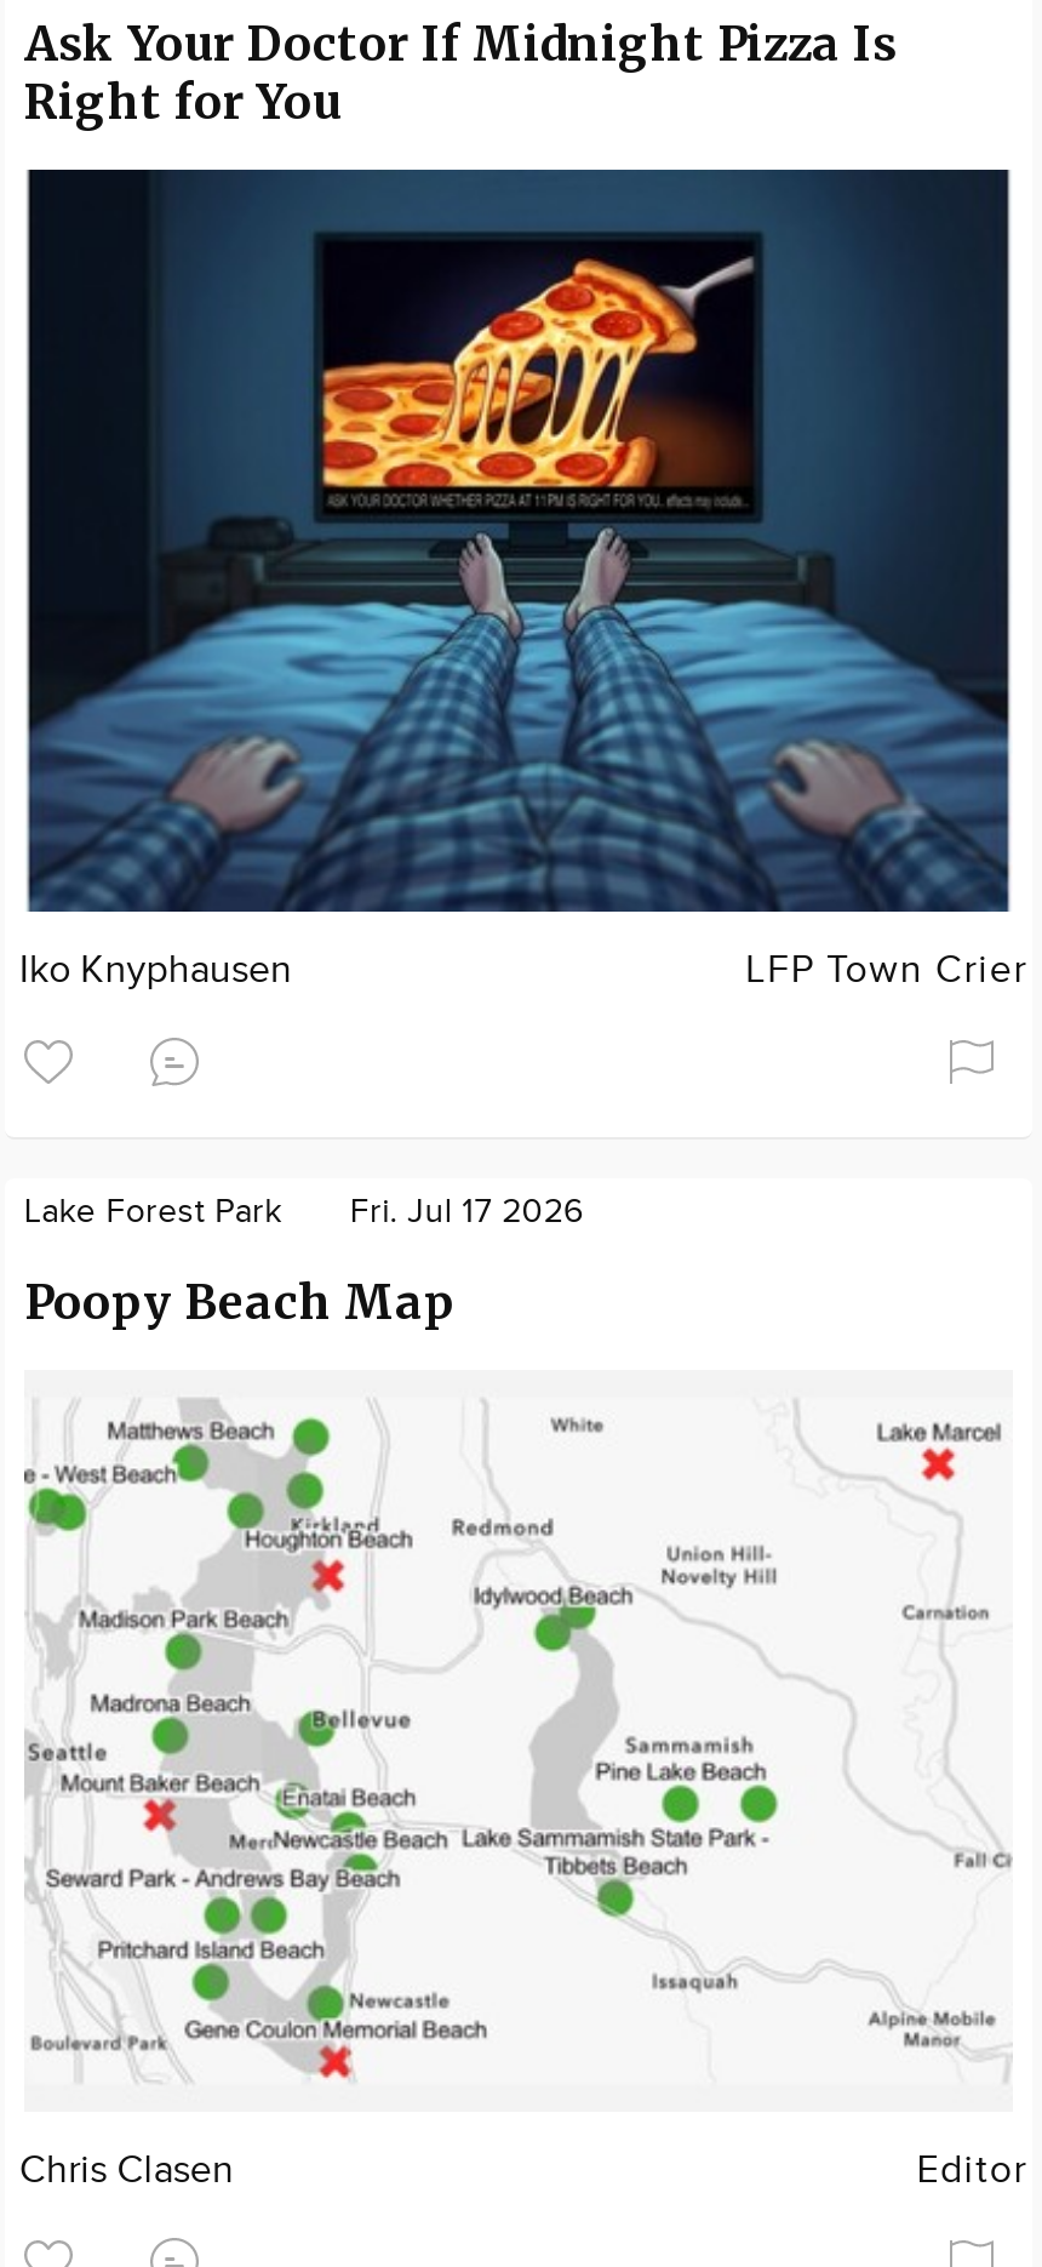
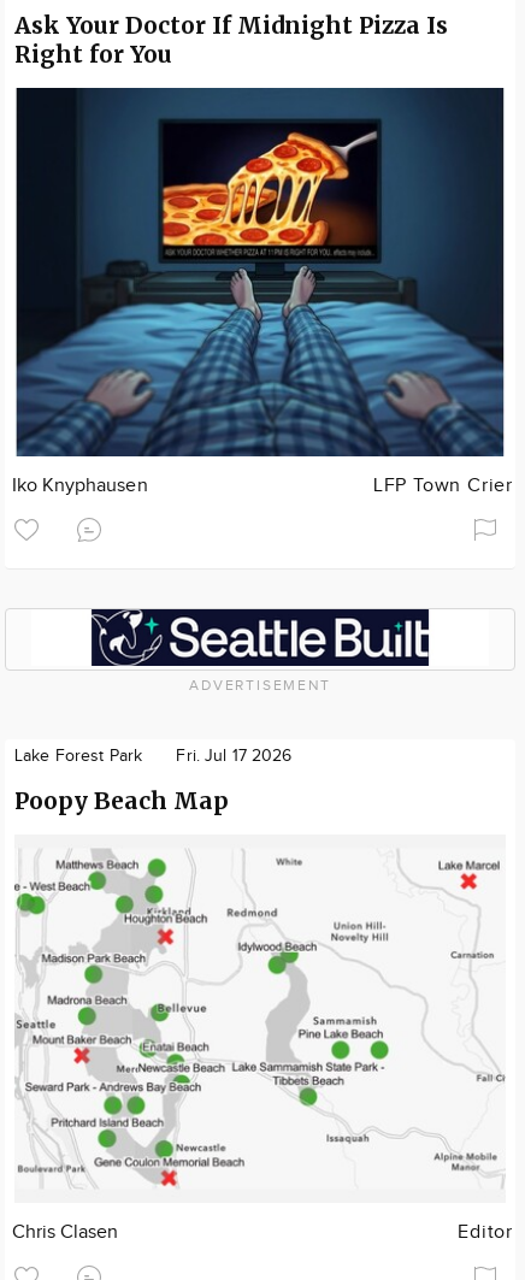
none -> [90,608,430,694] [image] | ADVERTISEMENT

